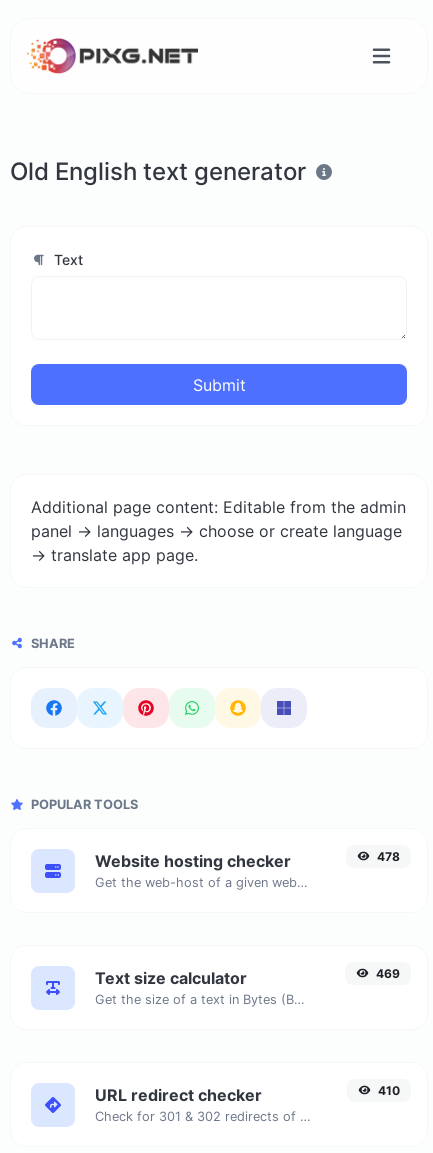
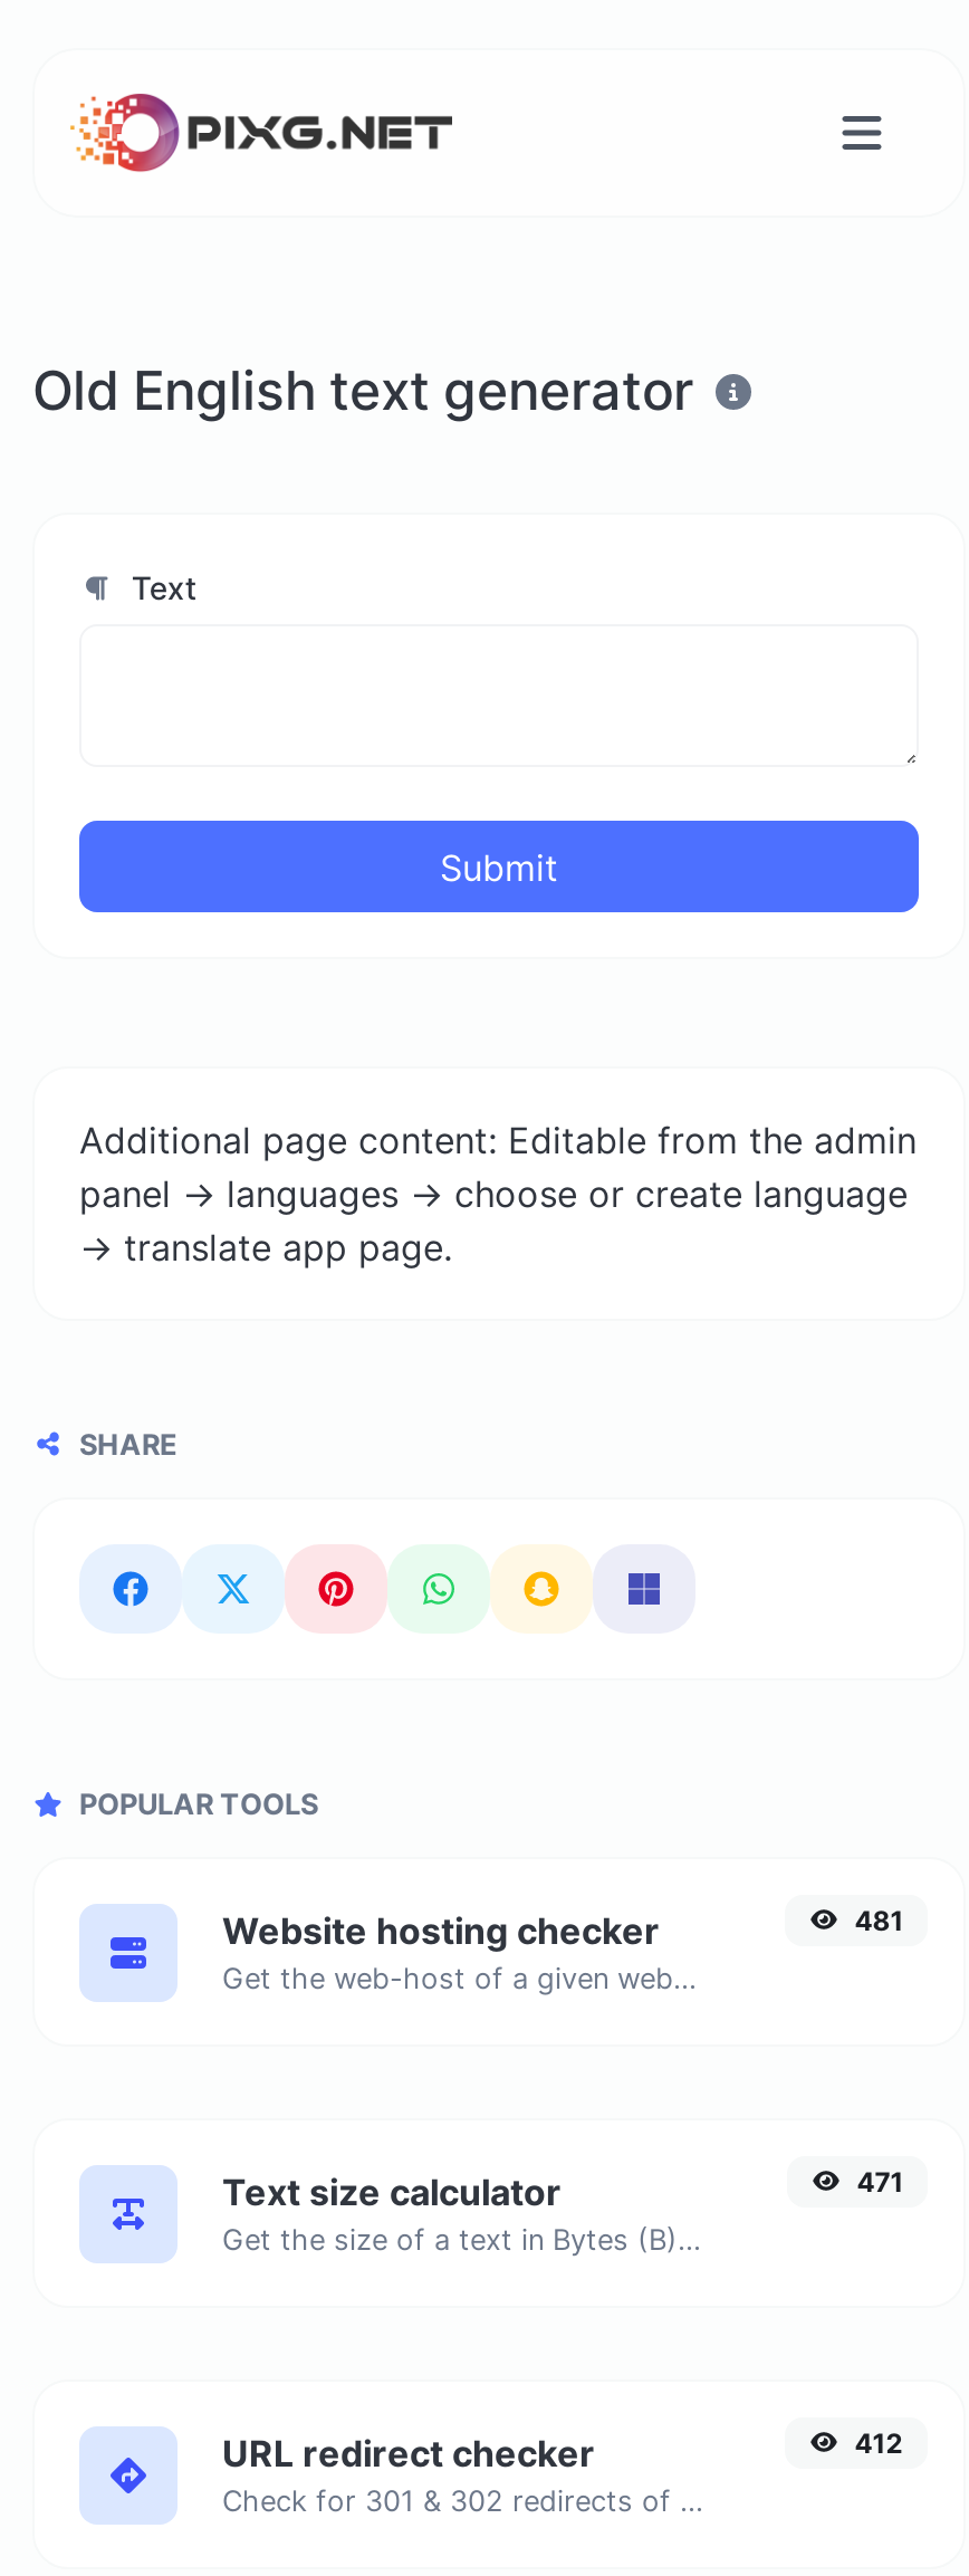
[374,848,400,863] 478 -> [848,1903,904,1936] 481
[373,965,400,980] 469 -> [850,2164,904,2197] 471
[375,1082,400,1097] 410 -> [848,2425,904,2459] 412

